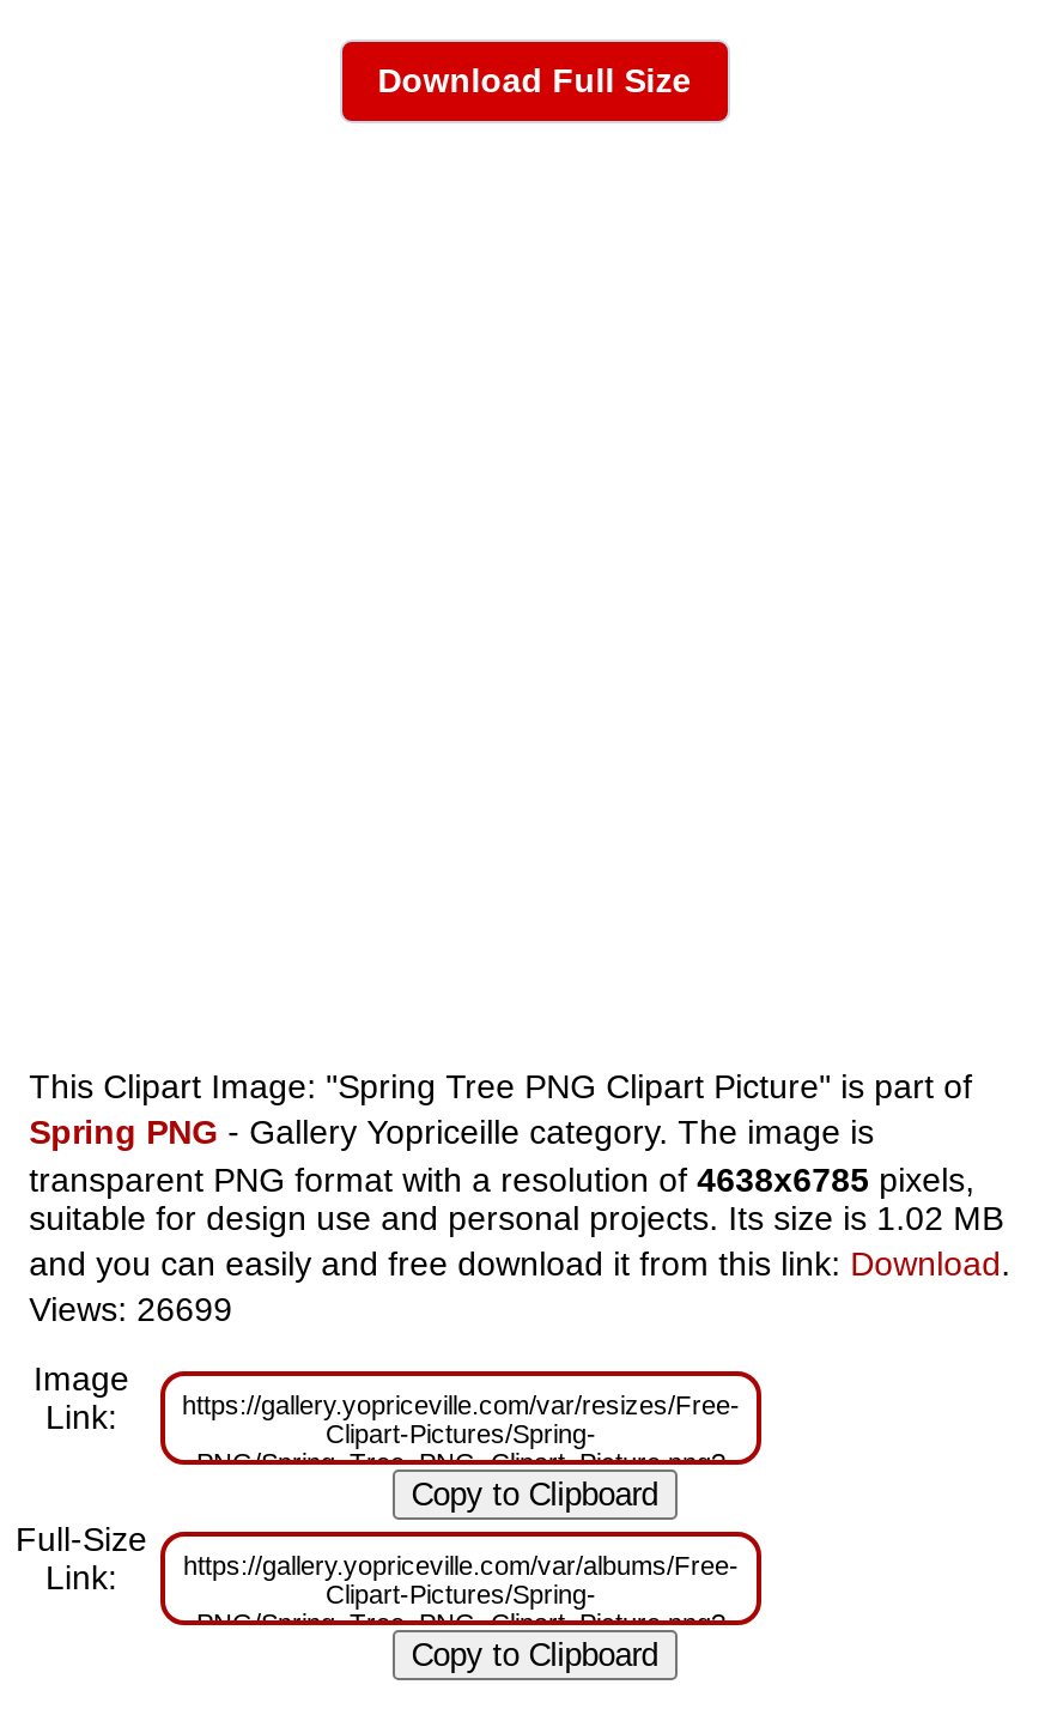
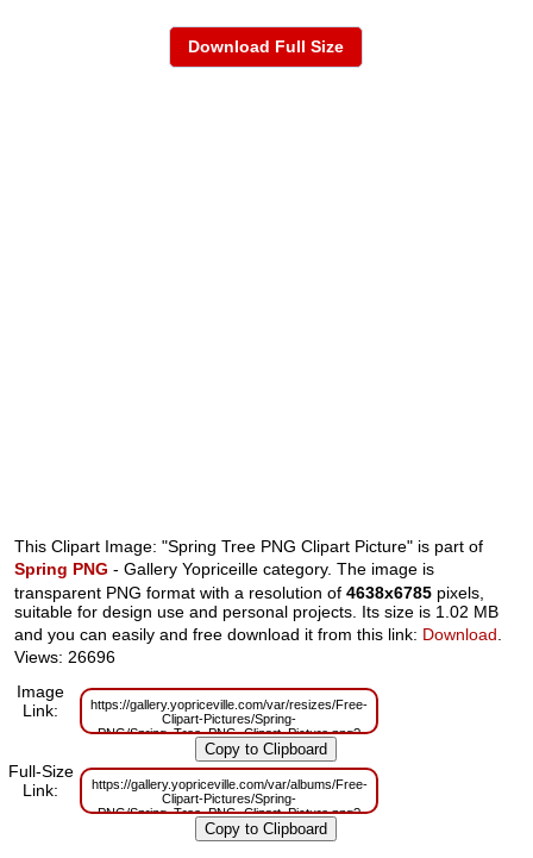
[29,1291,232,1329] Views: 26699 -> [14,648,116,667] Views: 26696

